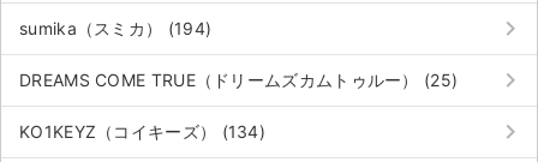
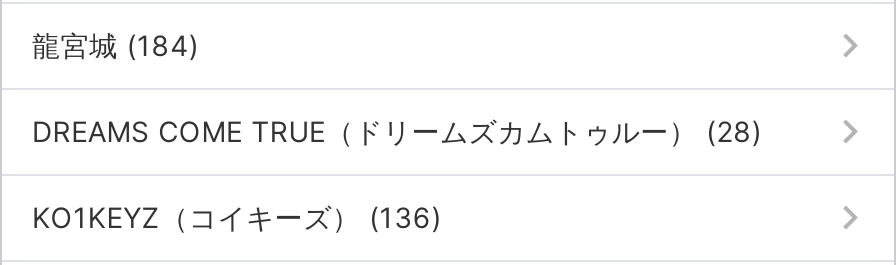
[19,18,211,39] sumika（スミカ） (194) -> [32,28,199,62] 龍宮城 (184)
[19,70,458,90] DREAMS COME TRUE（ドリームズカムトゥルー） (25) -> [32,114,762,148] DREAMS COME TRUE（ドリームズカムトゥルー） (28)
[19,121,265,142] KO1KEYZ（コイキーズ） (134) -> [32,200,442,234] KO1KEYZ（コイキーズ） (136)

